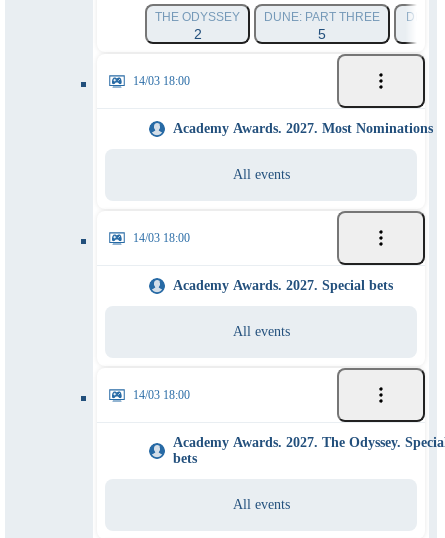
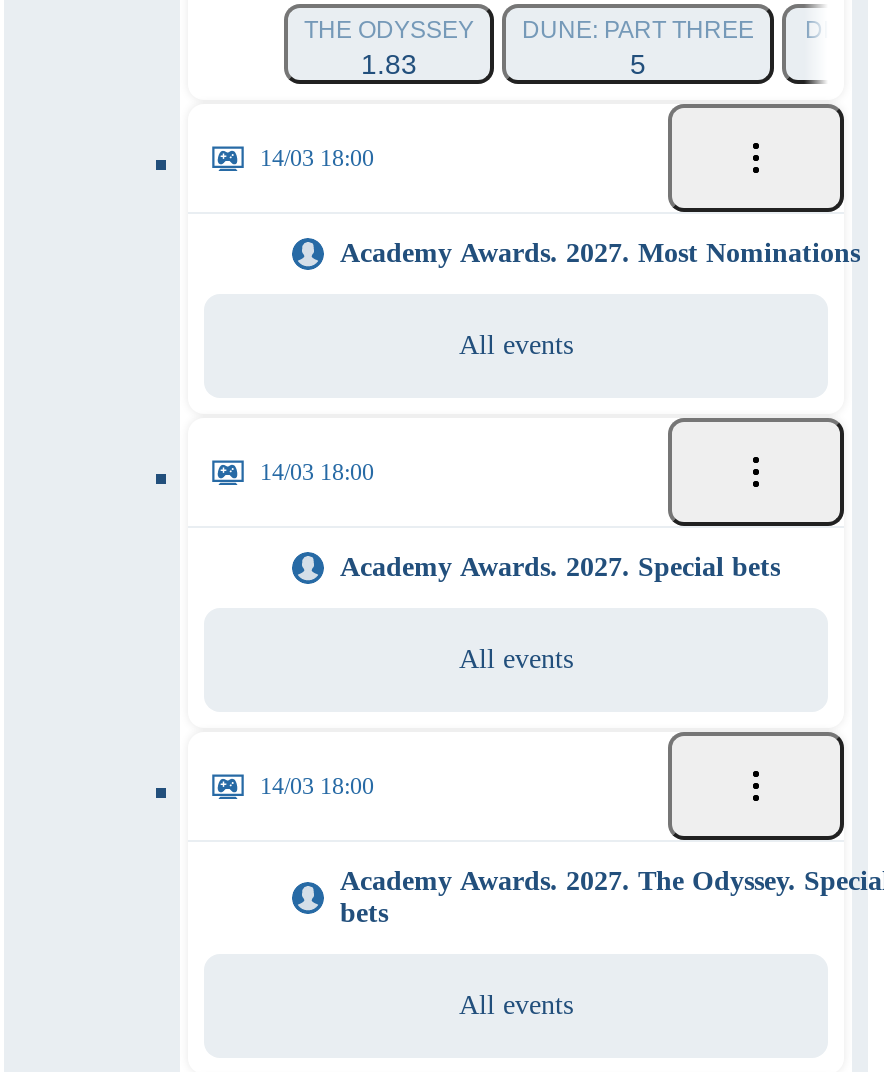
[193,26,201,42] 2 -> [361,48,417,80] 1.83

